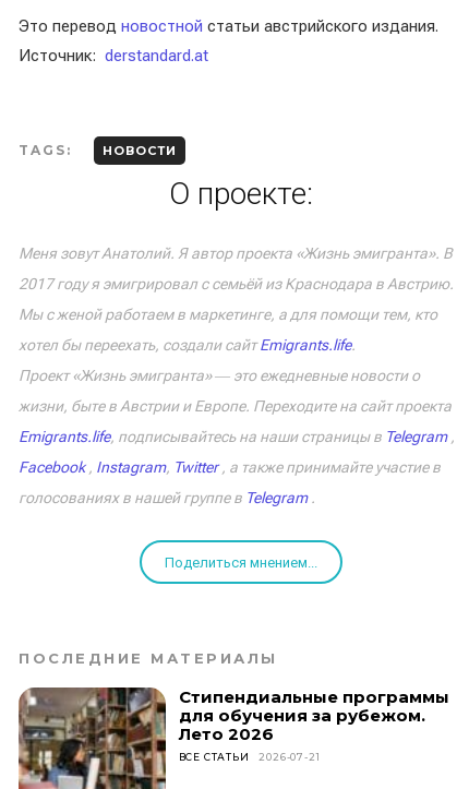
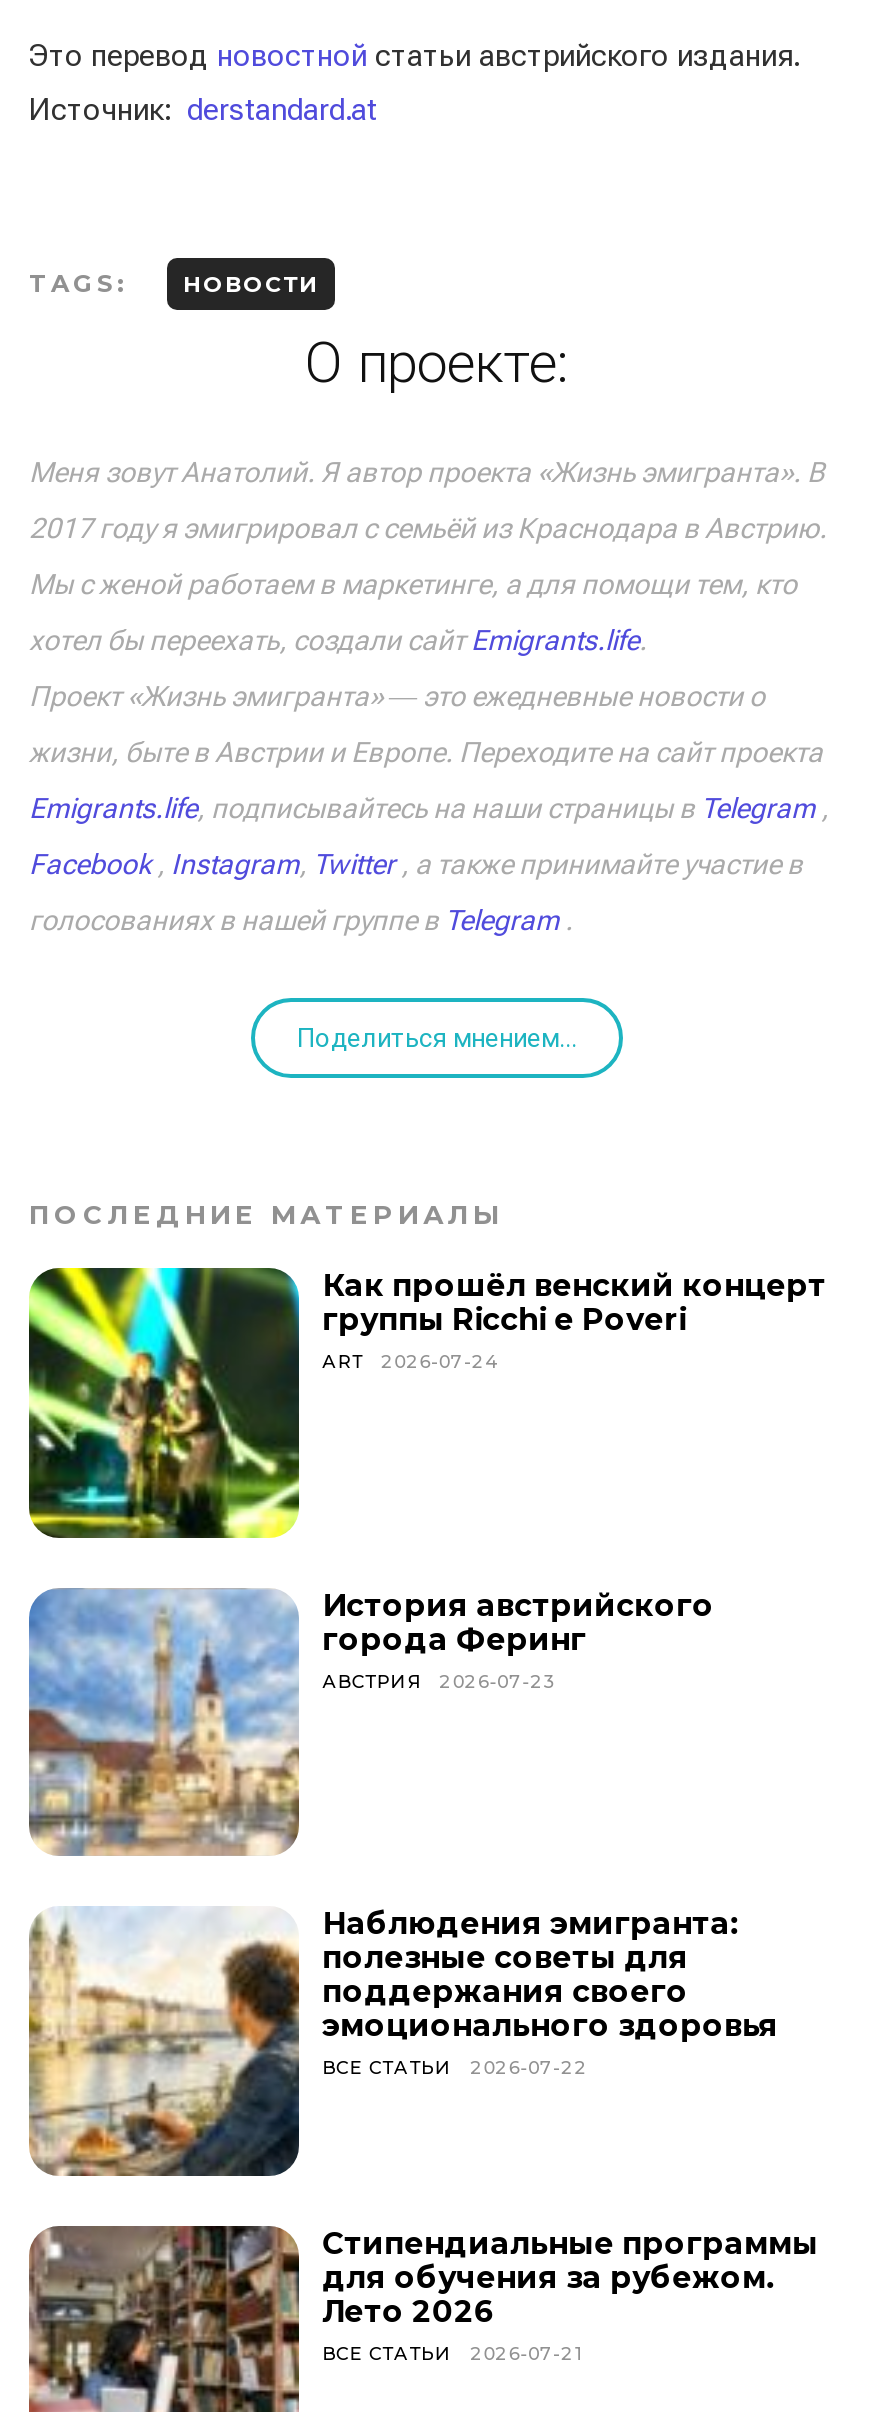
none -> [27,1266,826,1540] [image] | Как прошёл венский концерт | группы Ricchi e Poveri | ART | 2026-07-24
none -> [27,1585,714,1858] [image] | История австрийского | города Феринг | АВСТРИЯ | 2026-07-23
none -> [29,1904,778,2178] [image] | Наблюдения эмигранта: | полезные советы для | поддержания своего | эмоционального здоровья | ВСЕ СТАТЬИ | 2026-07-22

